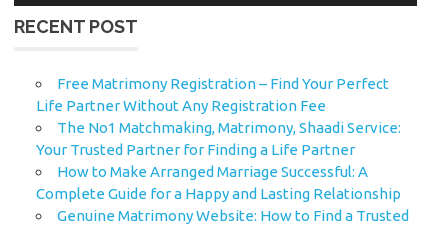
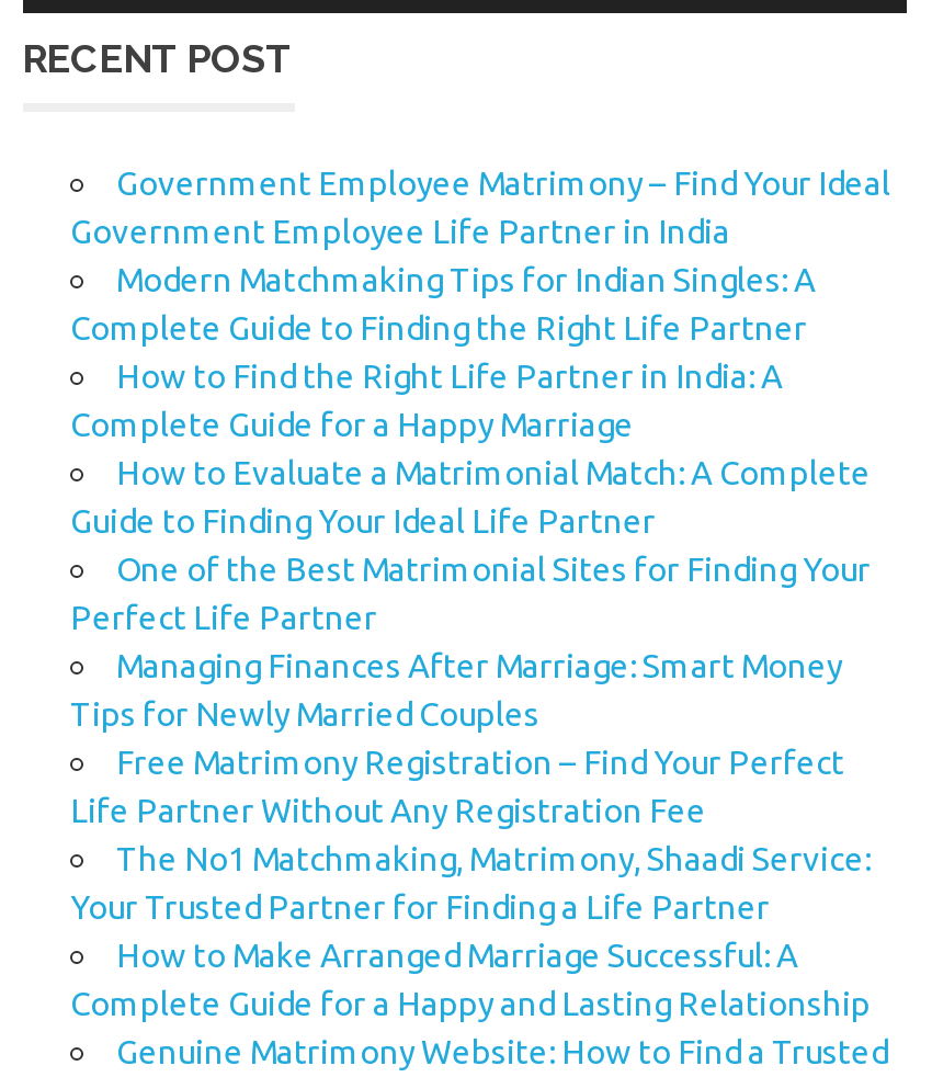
none -> [70,165,890,733] Government Employee Matrimony – Find Your Ideal | Government Employee Life Partner in India | Modern Matchmaking Tips for Indian Singles: A | Complete Guide to Finding the Right Life Partner | How to Find the Right Life Partner in India: A | Complete Guide for a Happy Marriage | How to Evaluate a Matrimonial Match: A Complete | Guide to Finding Your Ideal Life Partner | One of the Best Matrimonial Sites for Finding Your | Perfect Life Partner | Managing Finances After Marriage: Smart Money | Tips for Newly Married Couples

